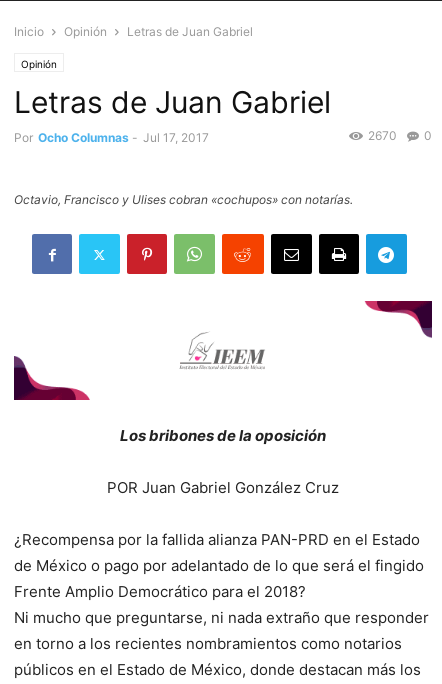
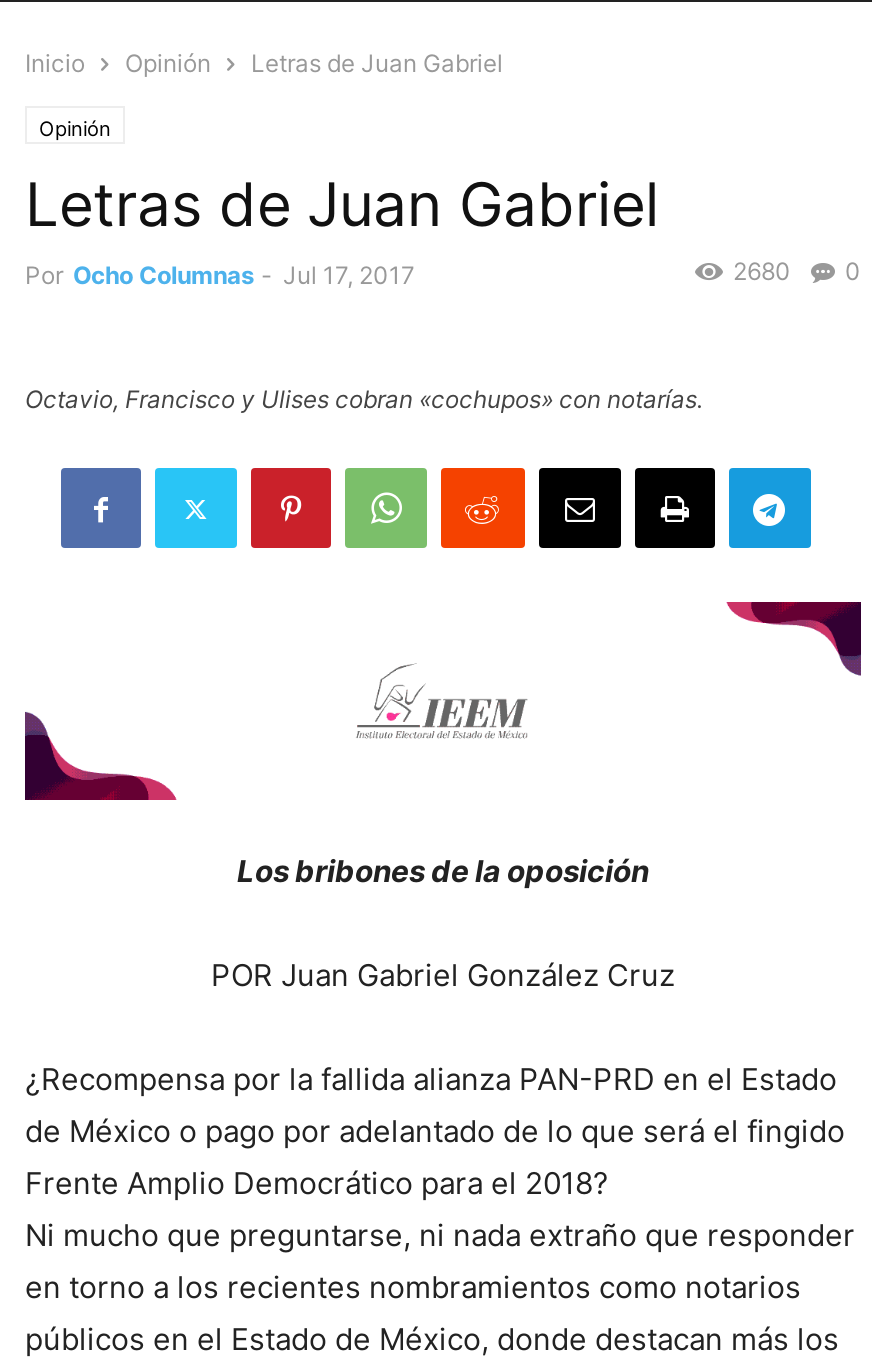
[368,128,432,143] 2670 0 -> [733,256,861,286] 2680 0

